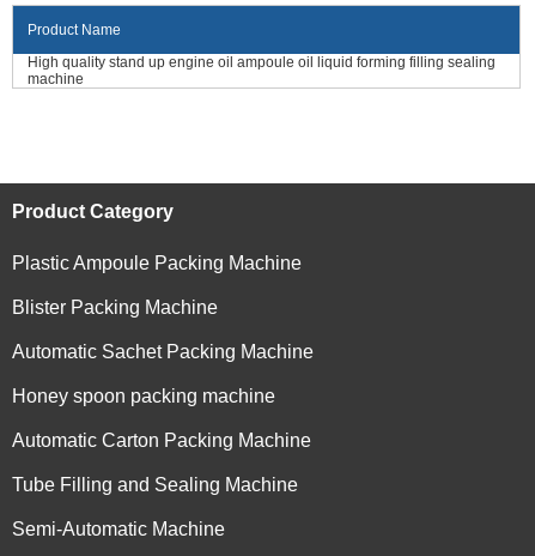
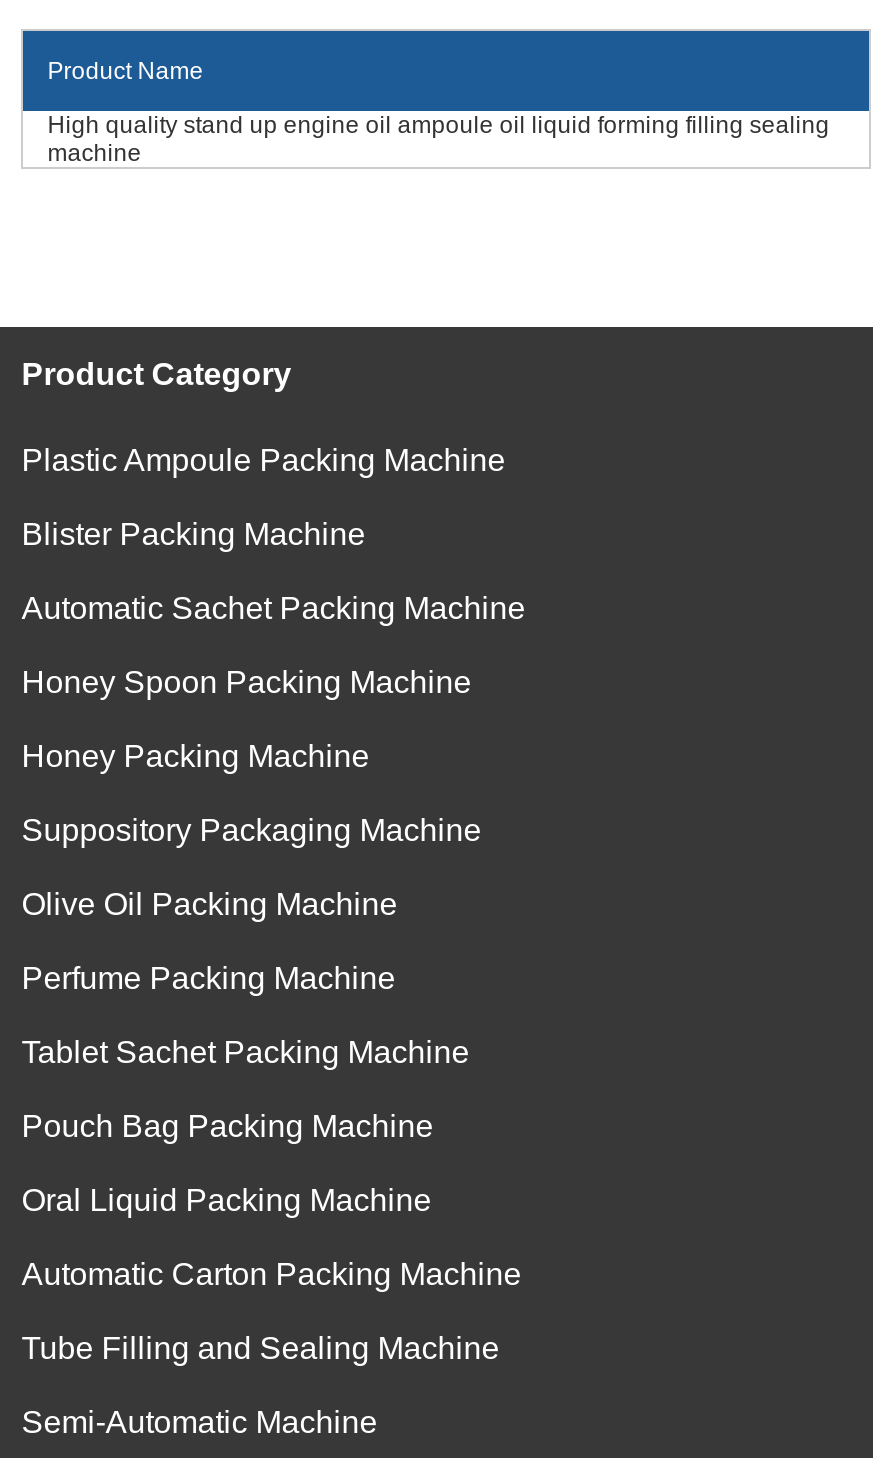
[12,386,276,406] Honey spoon packing machine -> [21,665,481,1217] Honey Spoon Packing Machine | Honey Packing Machine | Suppository Packaging Machine | Olive Oil Packing Machine | Perfume Packing Machine | Tablet Sachet Packing Machine | Pouch Bag Packing Machine | Oral Liquid Packing Machine

